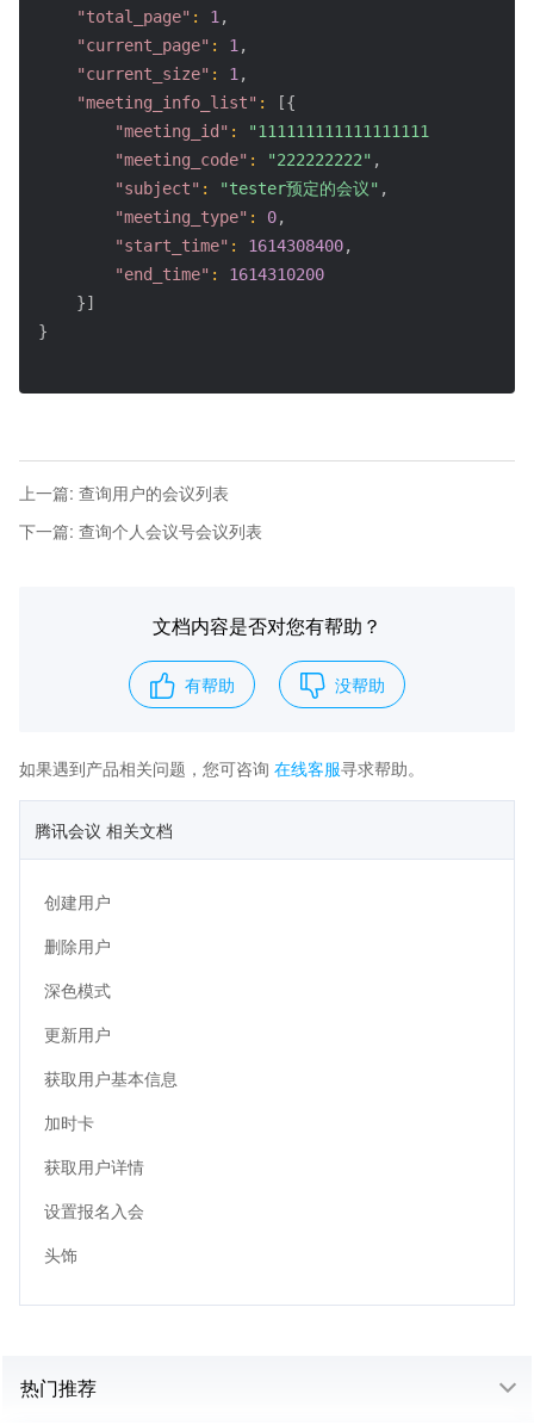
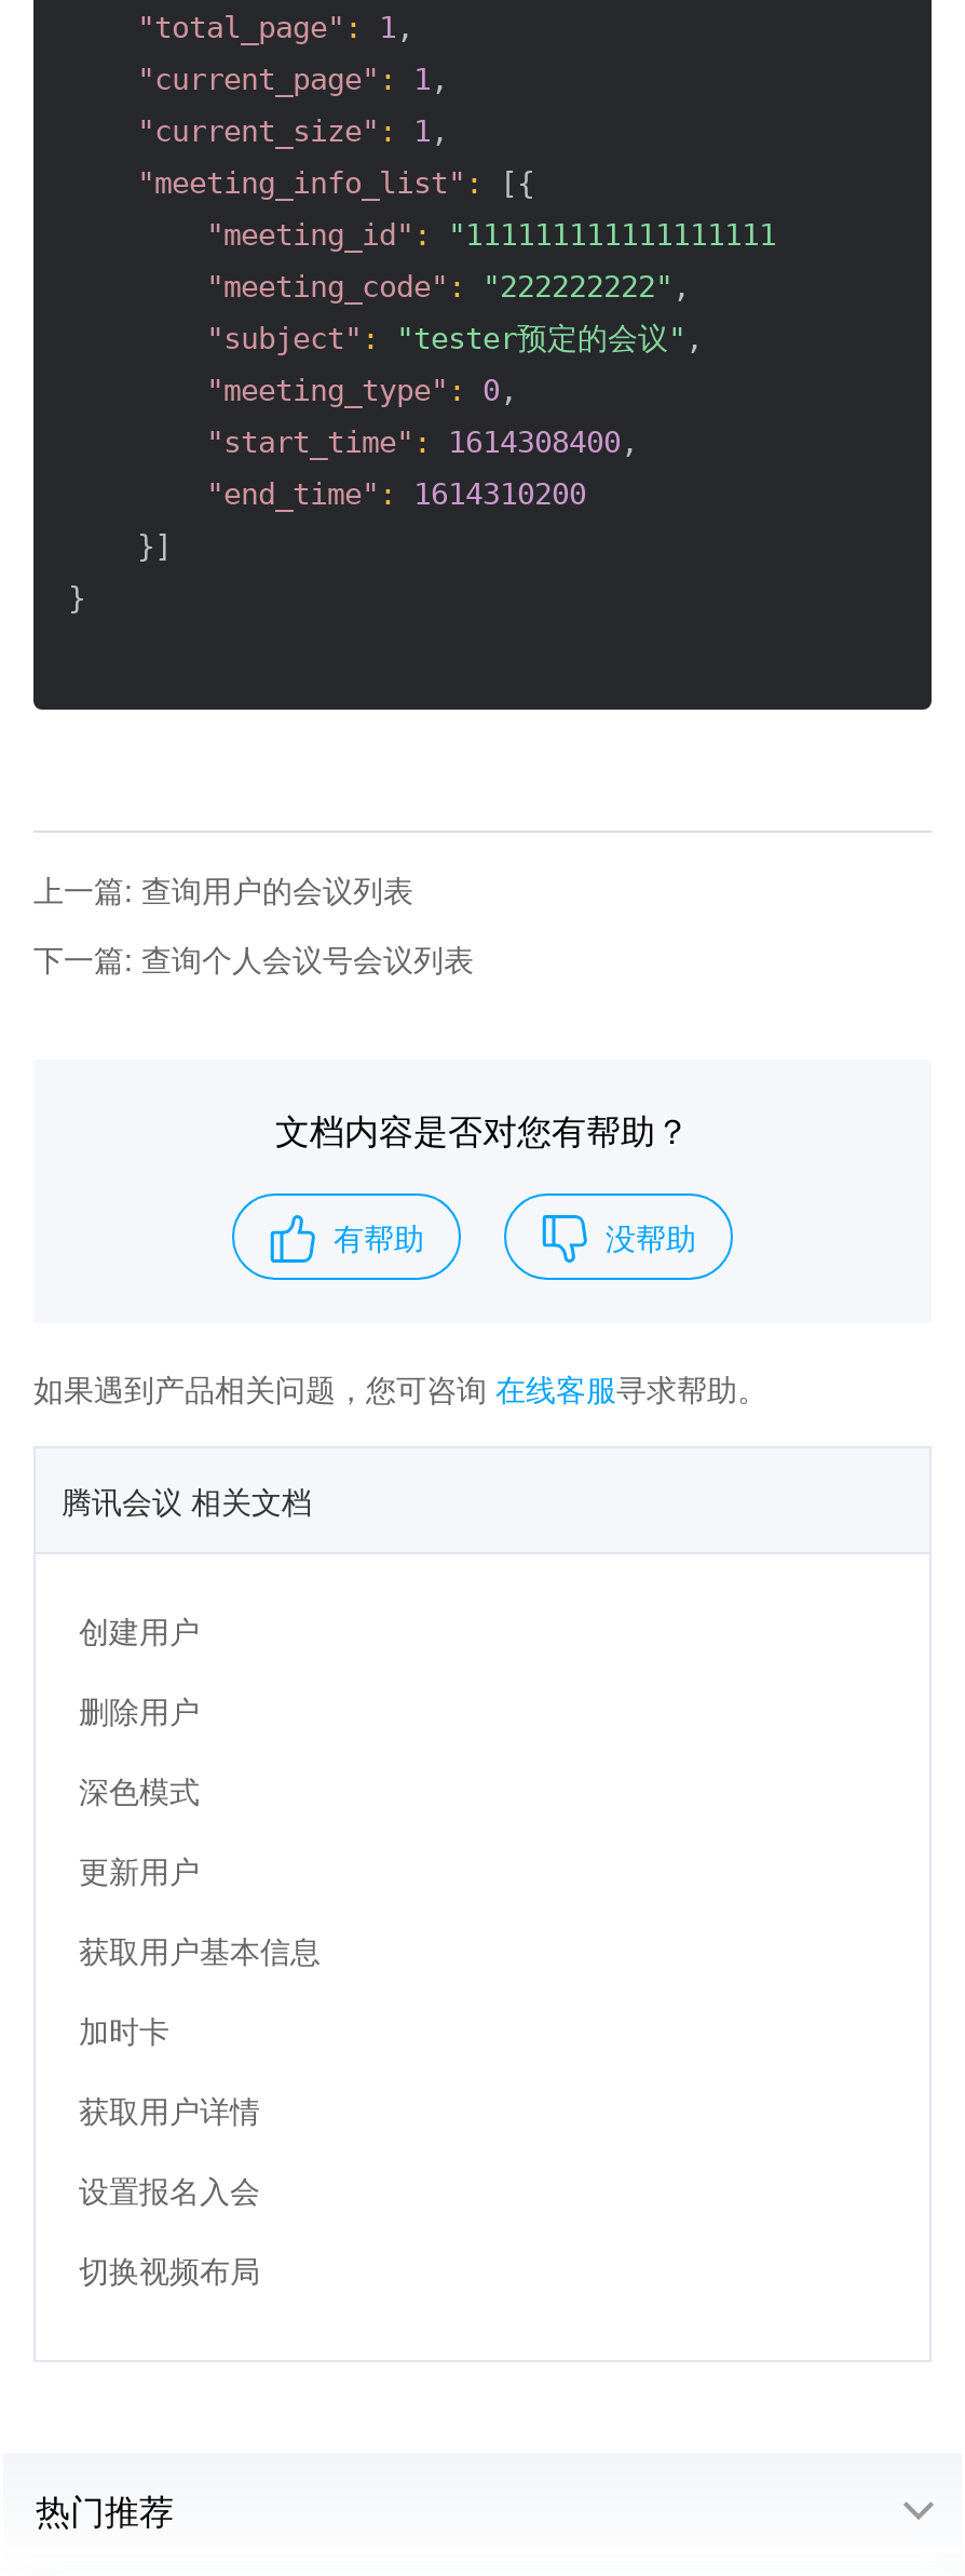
[44,1243,77,1266] 头饰 -> [79,2248,260,2291] 切换视频布局

